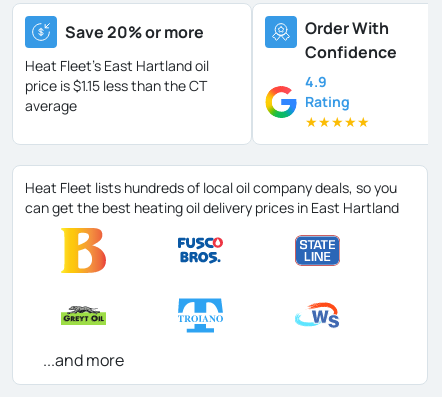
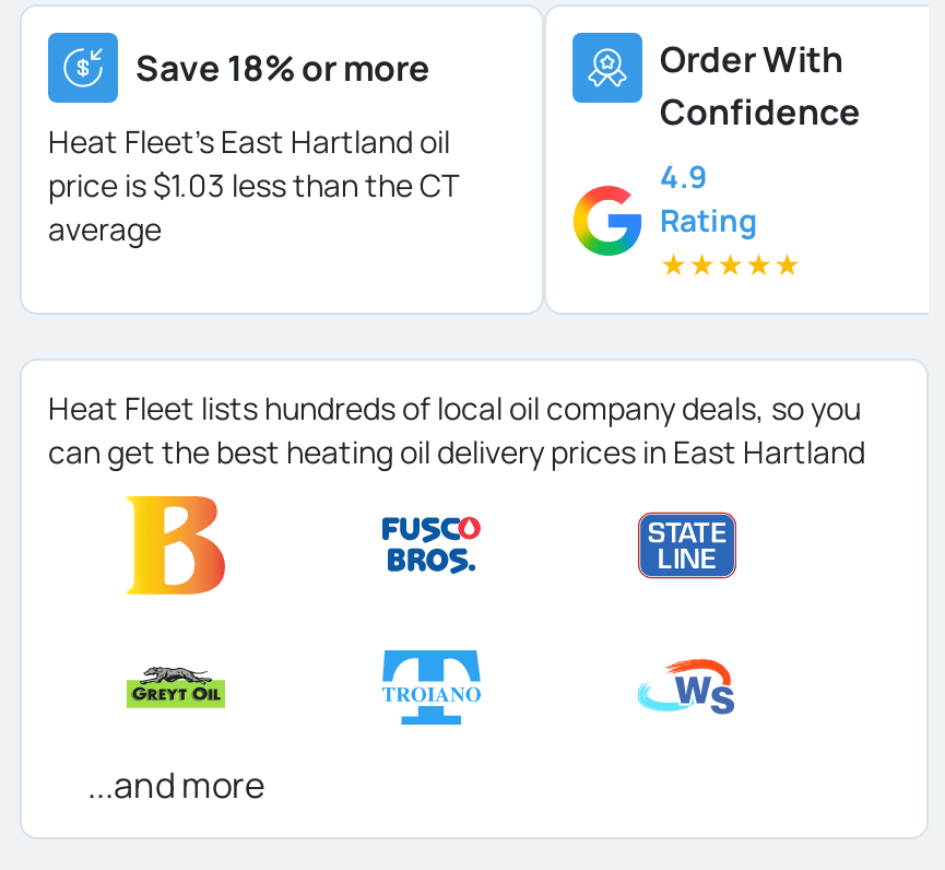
[65,21,204,43] Save 20% or more -> [135,44,430,92] Save 18% or more
[25,76,207,95] price is $1.15 less than the CT -> [48,164,459,205] price is $1.03 less than the CT

